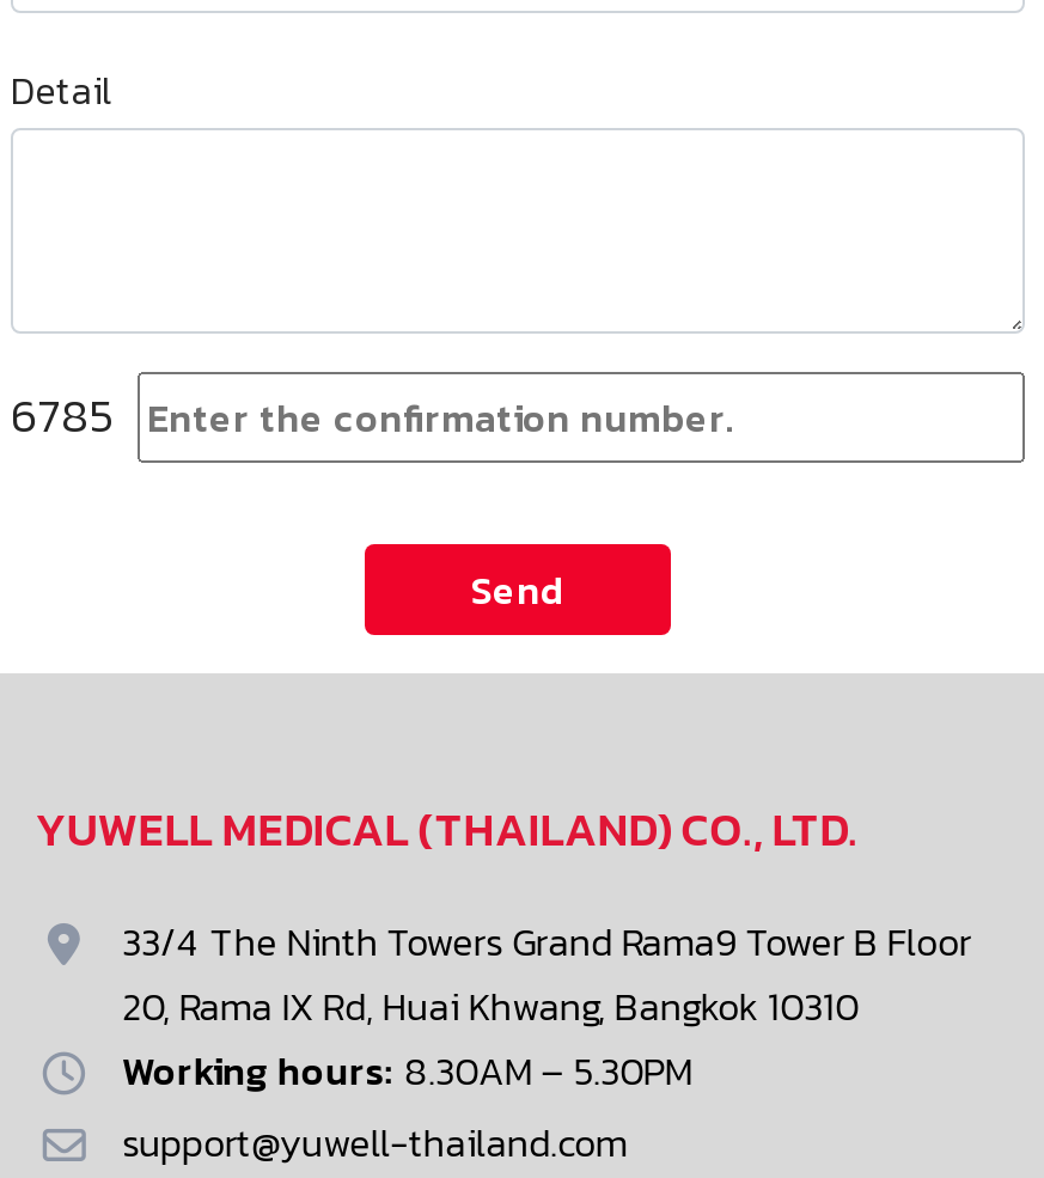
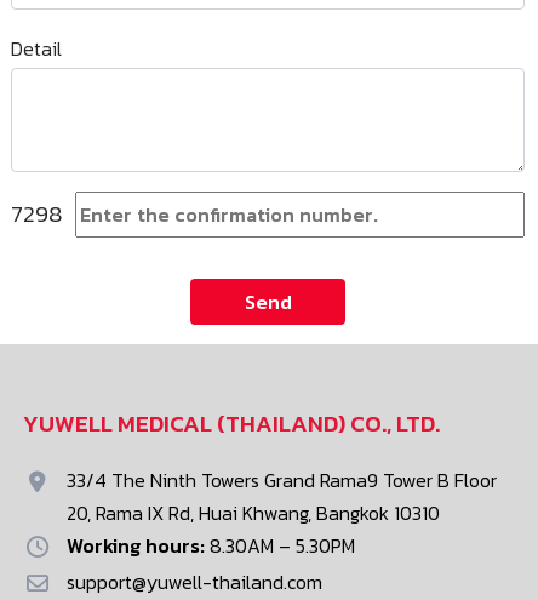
[11,381,114,450] 6785 -> [11,196,63,231] 7298

